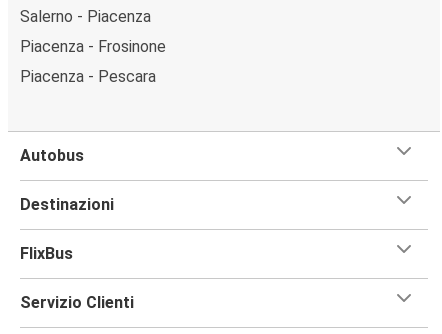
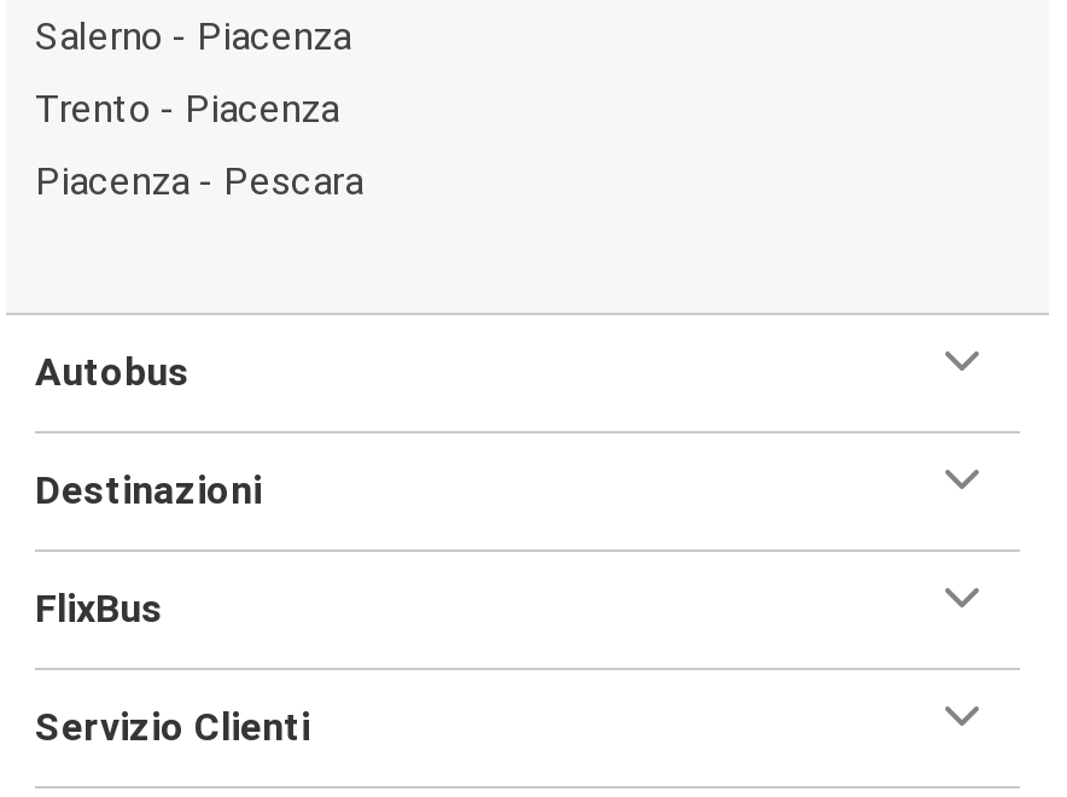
[20,36,166,55] Piacenza - Frosinone -> [35,85,339,130] Trento - Piacenza

